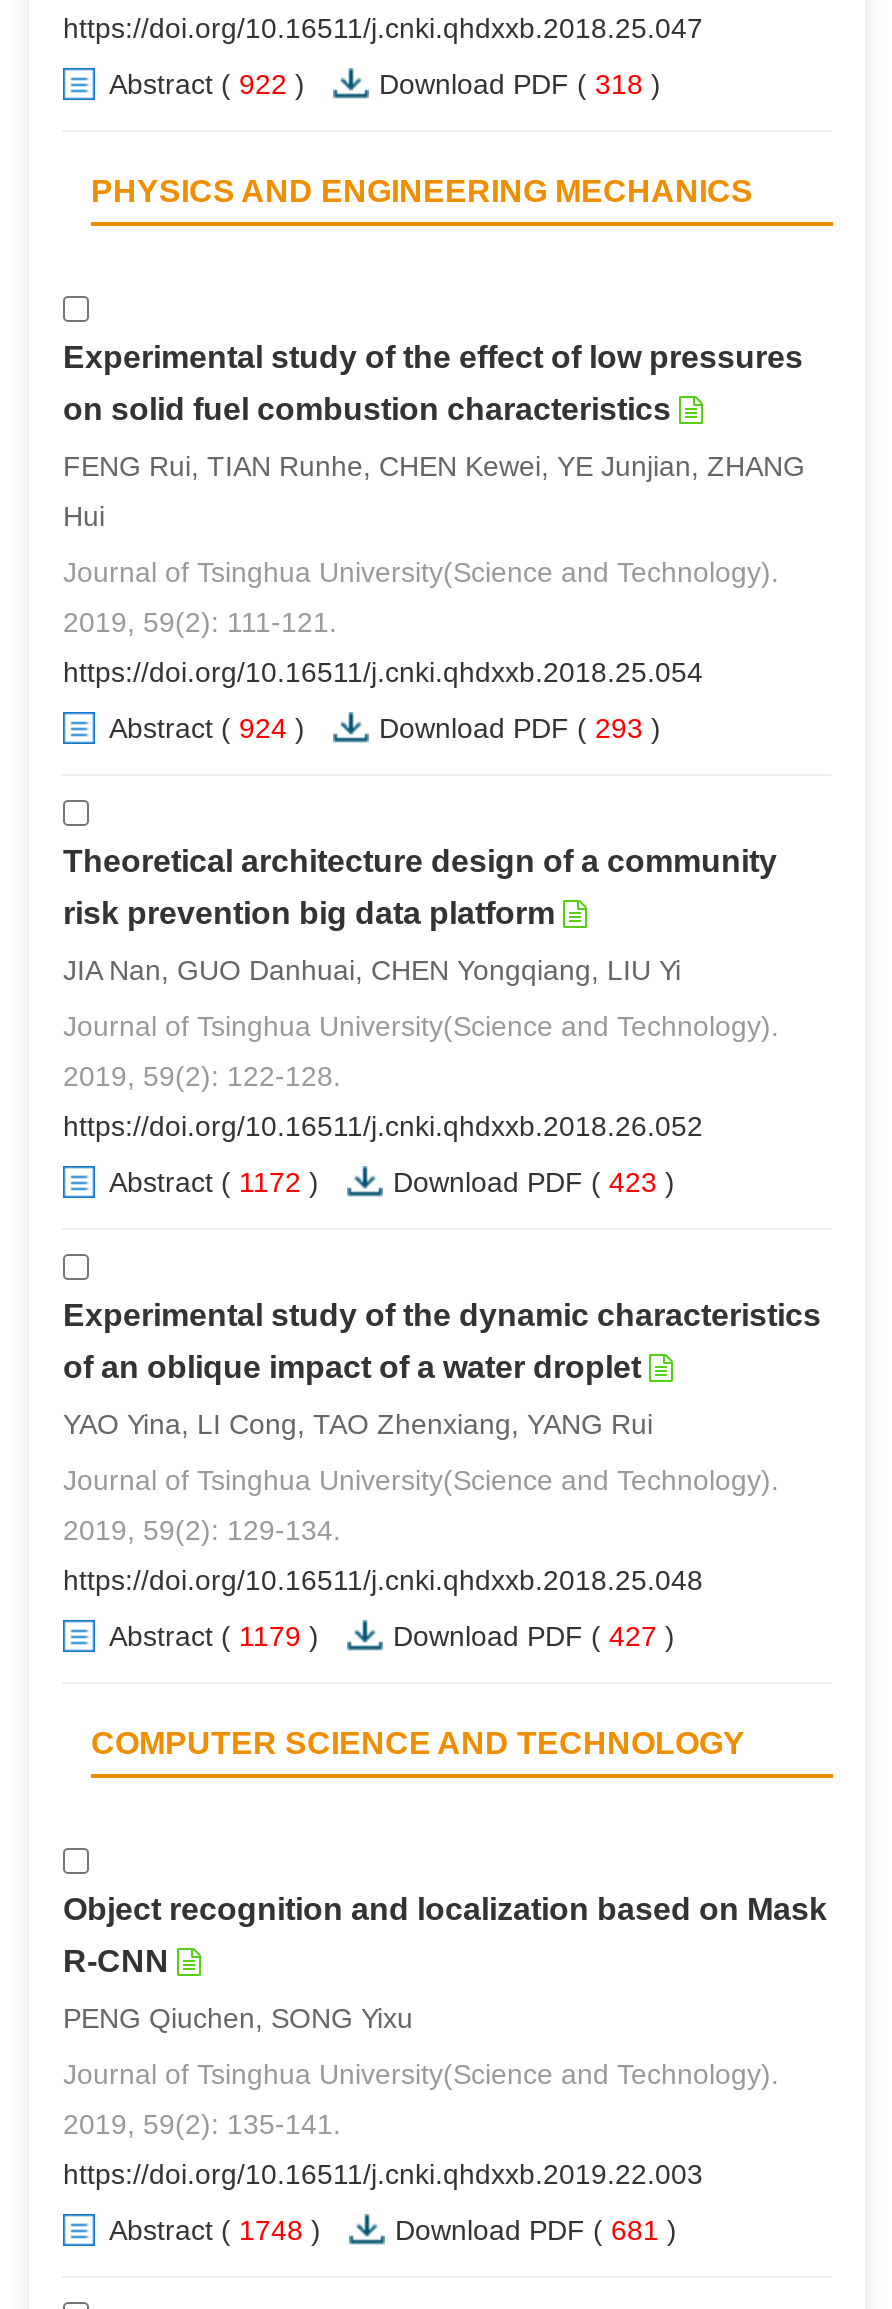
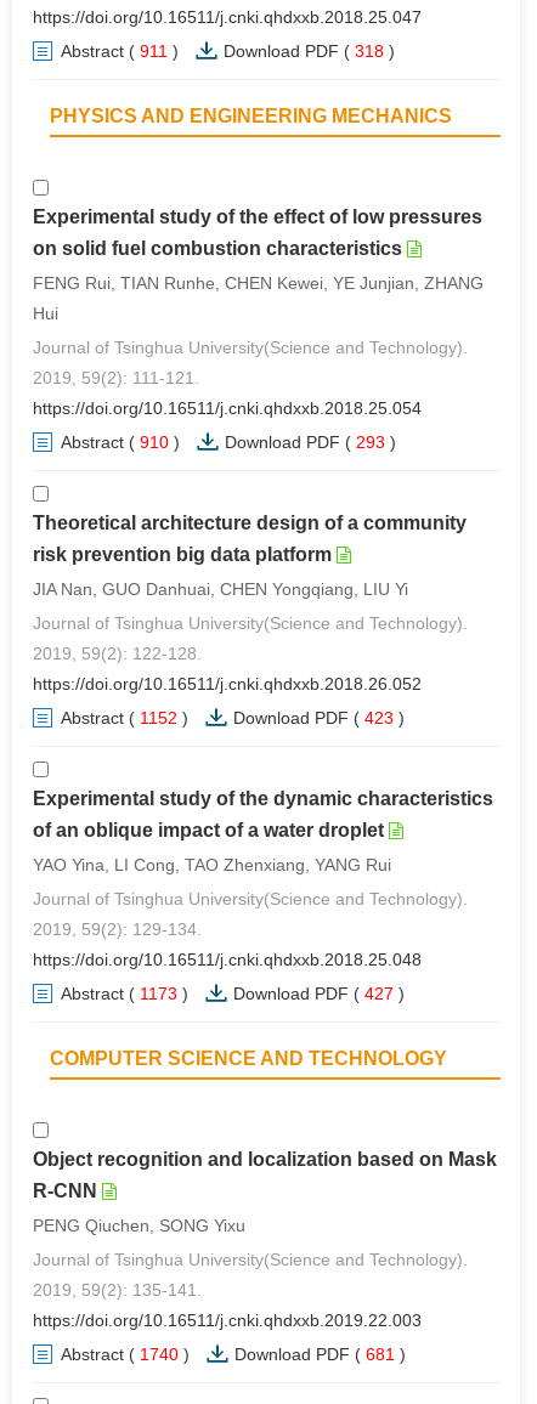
[109,67,313,99] Abstract ( 922) -> [61,41,183,60] Abstract ( 911)
[109,711,313,743] Abstract ( 924) -> [61,432,185,451] Abstract ( 910)
[109,1165,327,1197] Abstract ( 1172) -> [61,708,193,727] Abstract ( 1152)
[109,1619,327,1651] Abstract ( 1179) -> [61,983,193,1003] Abstract ( 1173)
[109,2213,329,2245] Abstract ( 1748) -> [61,1344,194,1364] Abstract ( 1740)

